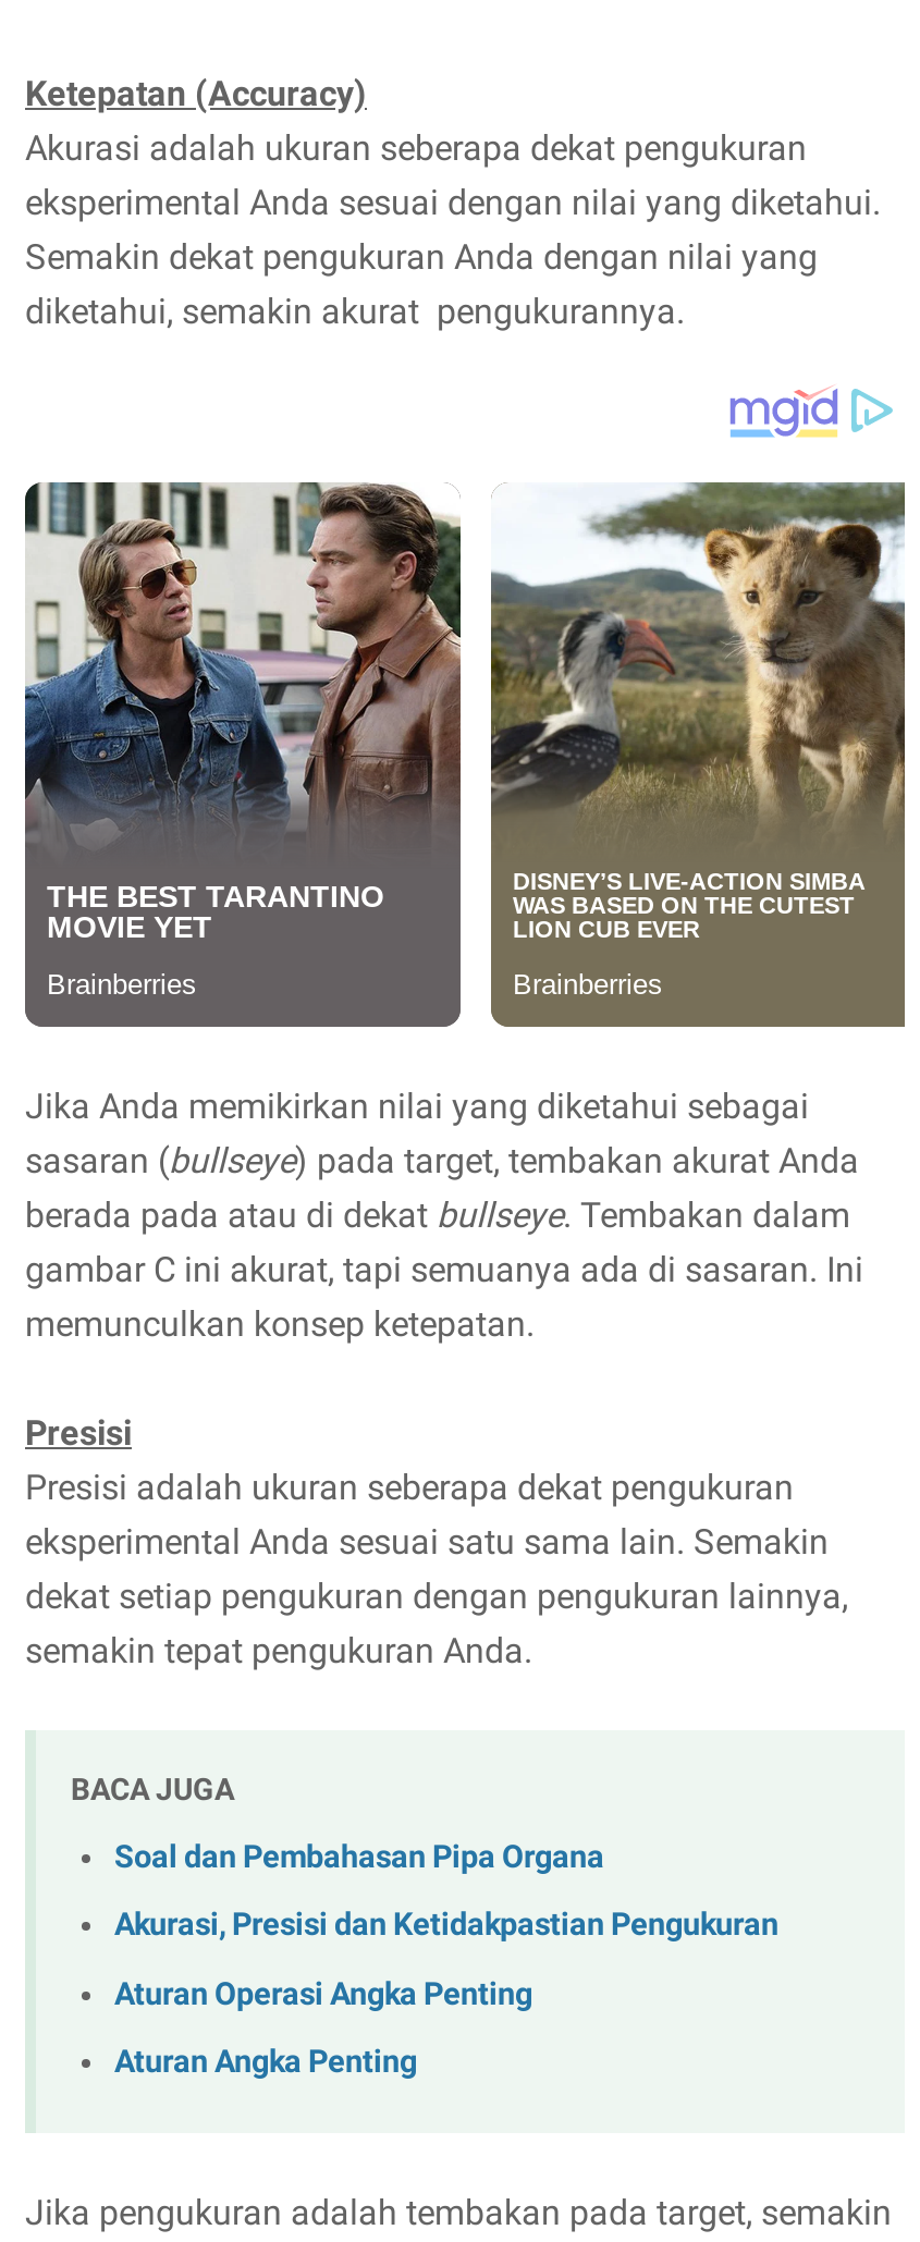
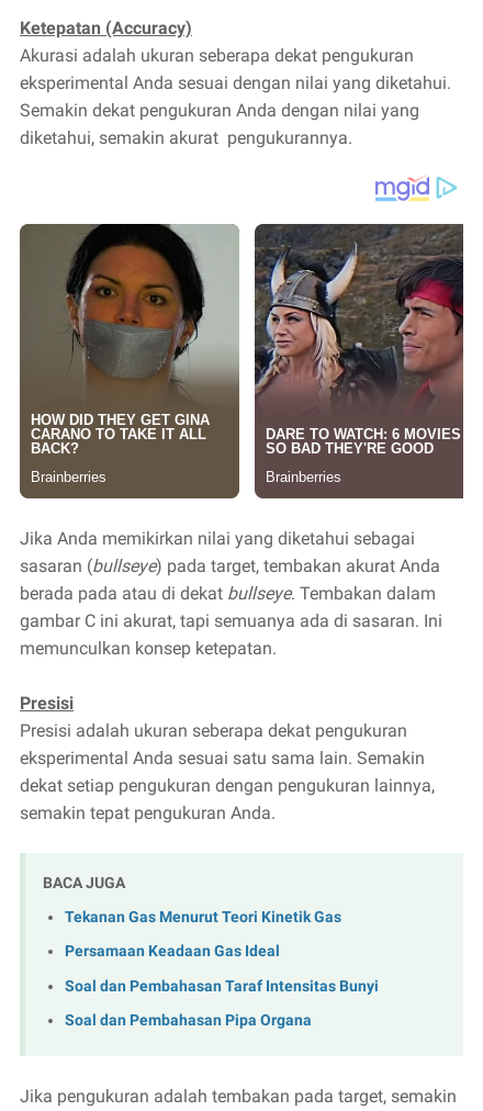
[23,480,461,1025] [image] -> [20,223,239,495] [image]
[489,482,907,1025] [image] -> [254,223,464,496] [image]
none -> [65,907,379,996] Tekanan Gas Menurut Teori Kinetik Gas | Persamaan Keadaan Gas Ideal | Soal dan Pembahasan Taraf Intensitas Bunyi
moved [114,1838,604,1875] -> [65,1012,312,1030]: Soal dan Pembahasan Pipa Organa
[114,1907,778,2082] Akurasi, Presisi dan Ketidakpastian Pengukuran | Aturan Operasi Angka Penting | Aturan Angka Penting -> none

